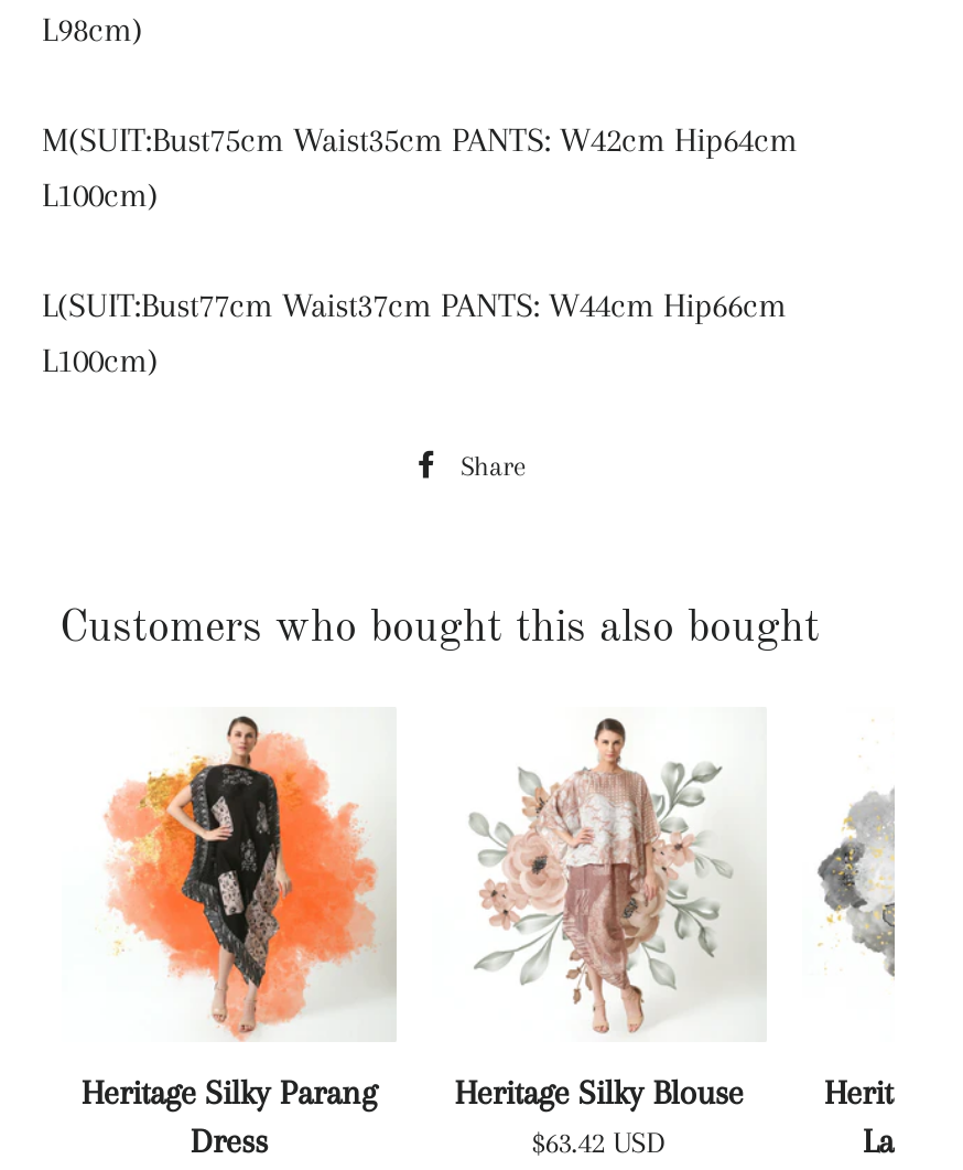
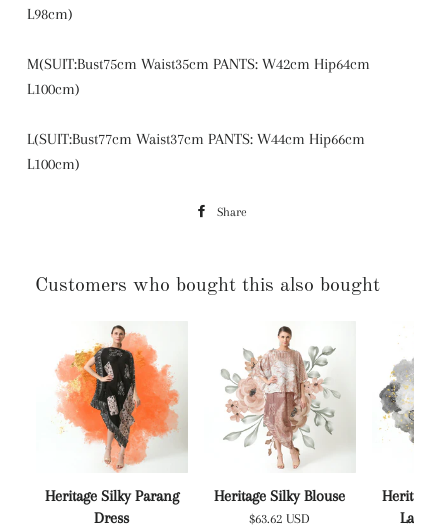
[532,1126,666,1159] $63.42 USD -> [249,511,310,526] $63.62 USD

